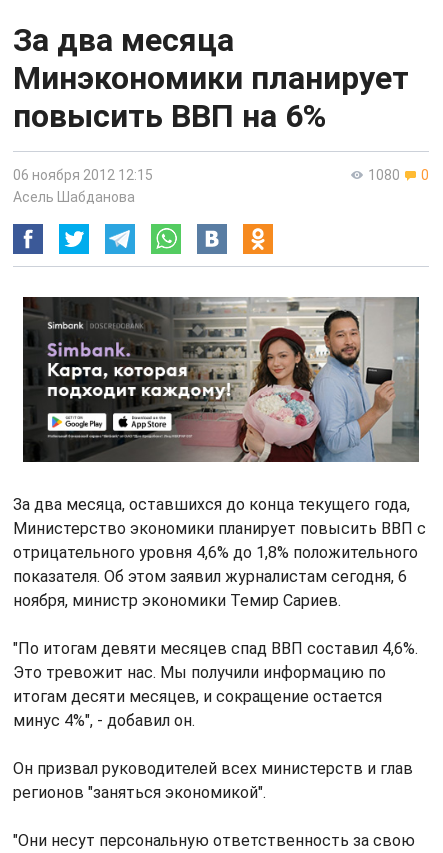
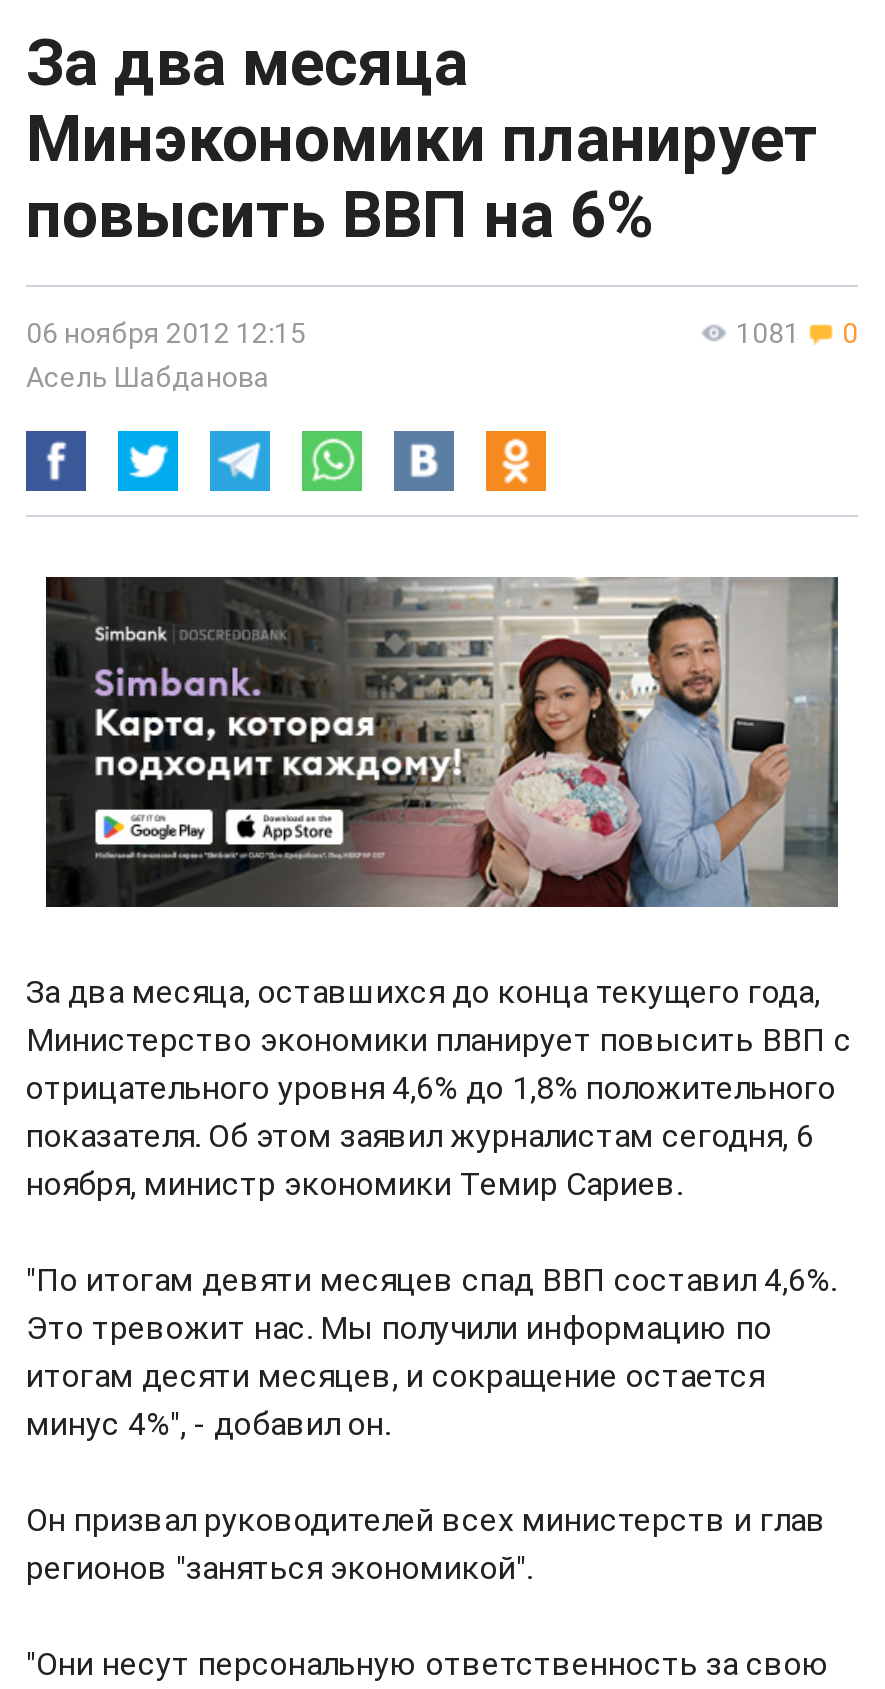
[365,167,429,183] 1080 0 -> [730,317,858,349] 1081 0

